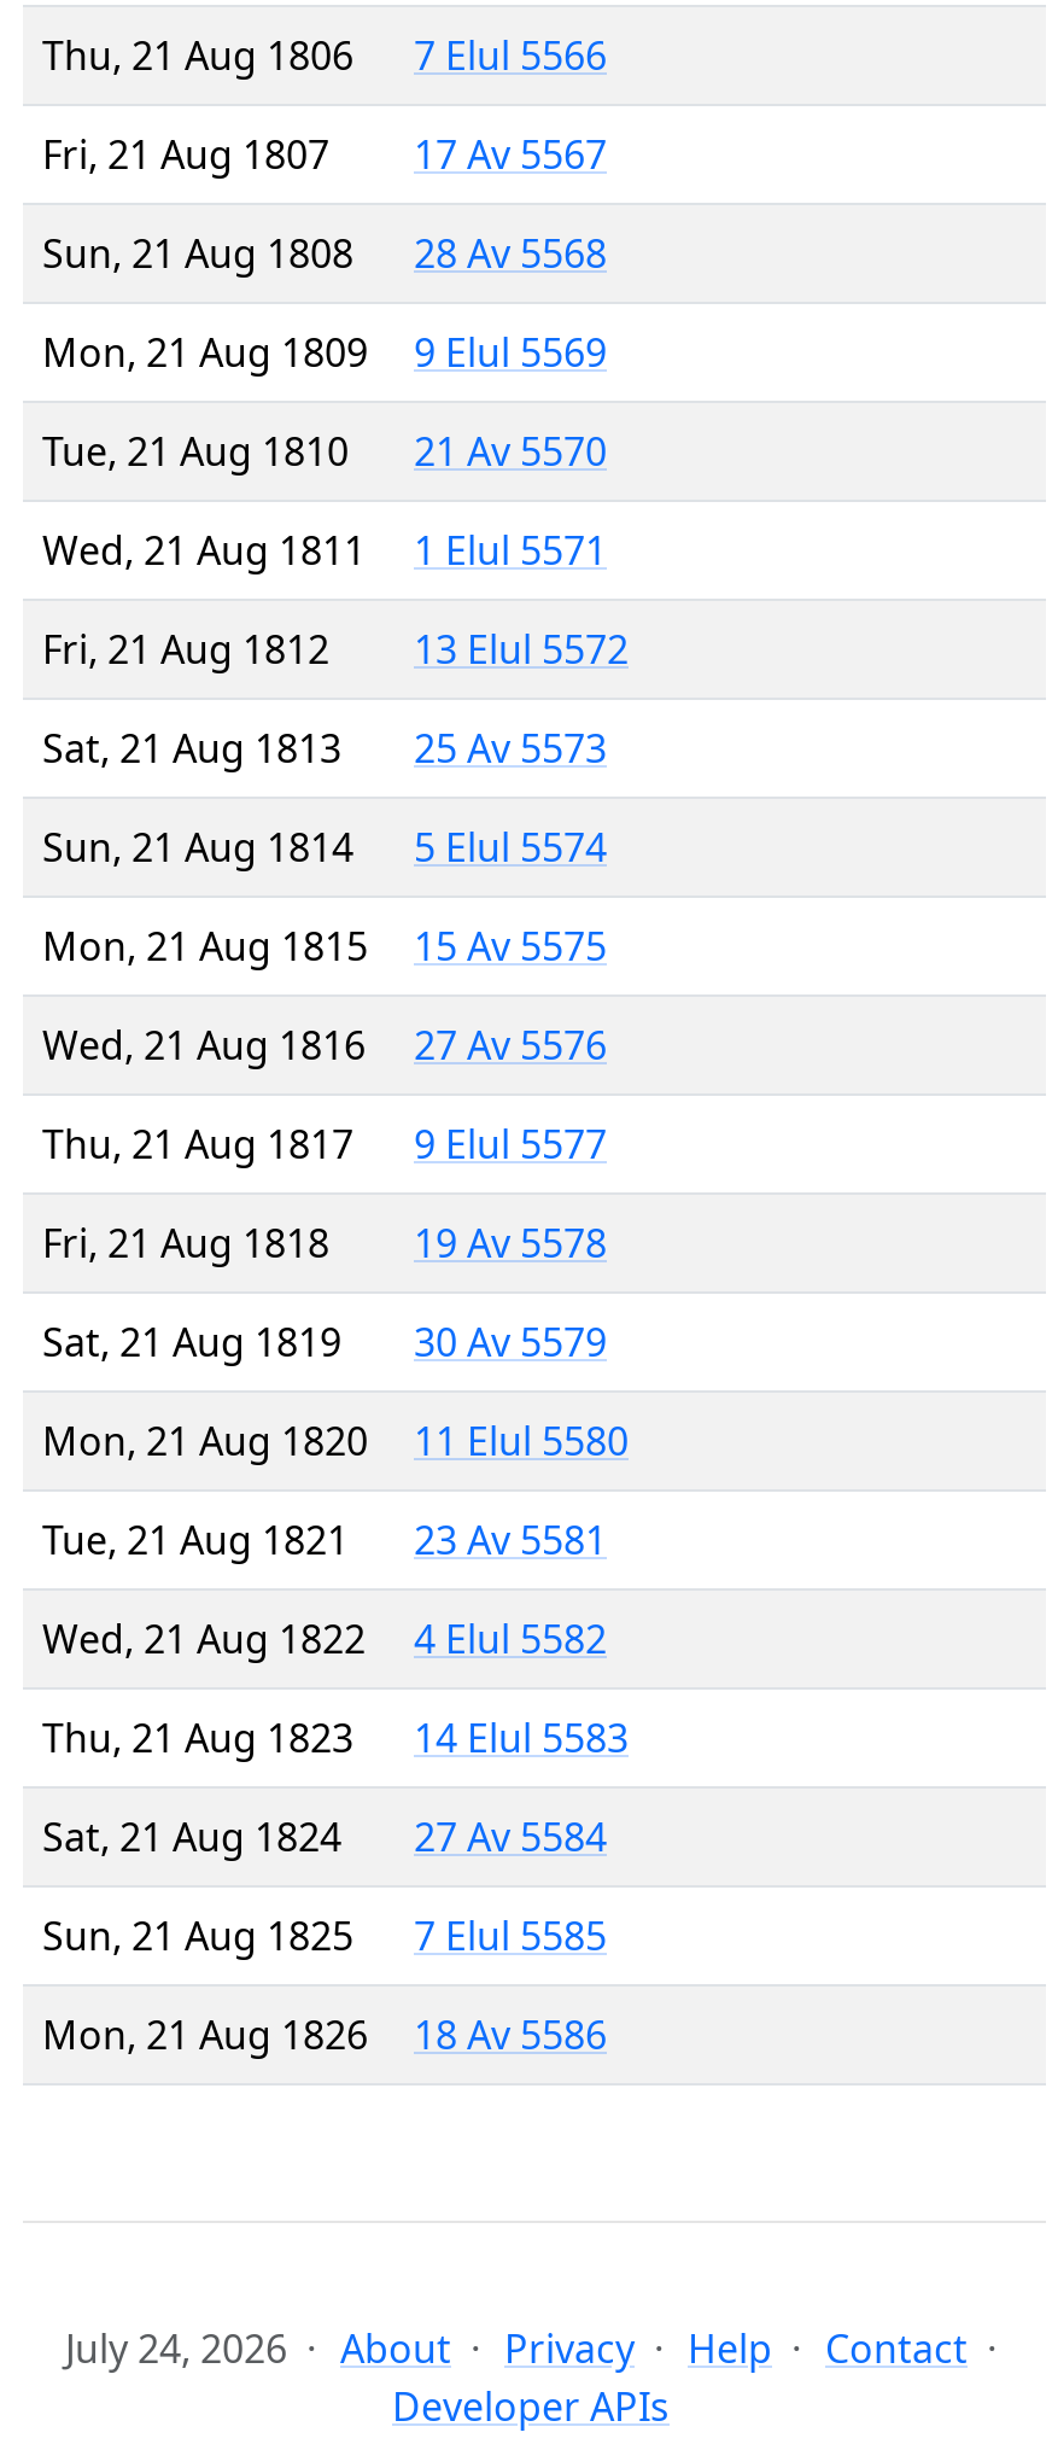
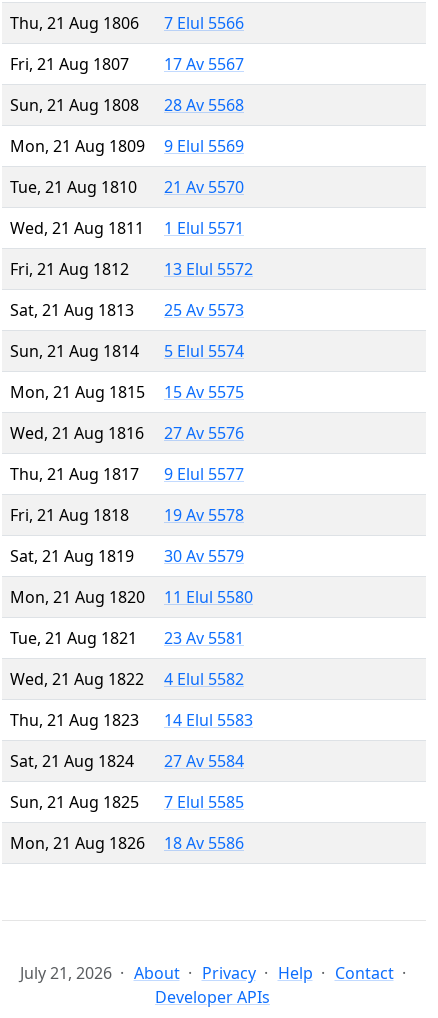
[65,2322,968,2375] July 24, 2026 About Privacy Help Contact -> [19,962,393,984] July 21, 2026 About Privacy Help Contact

